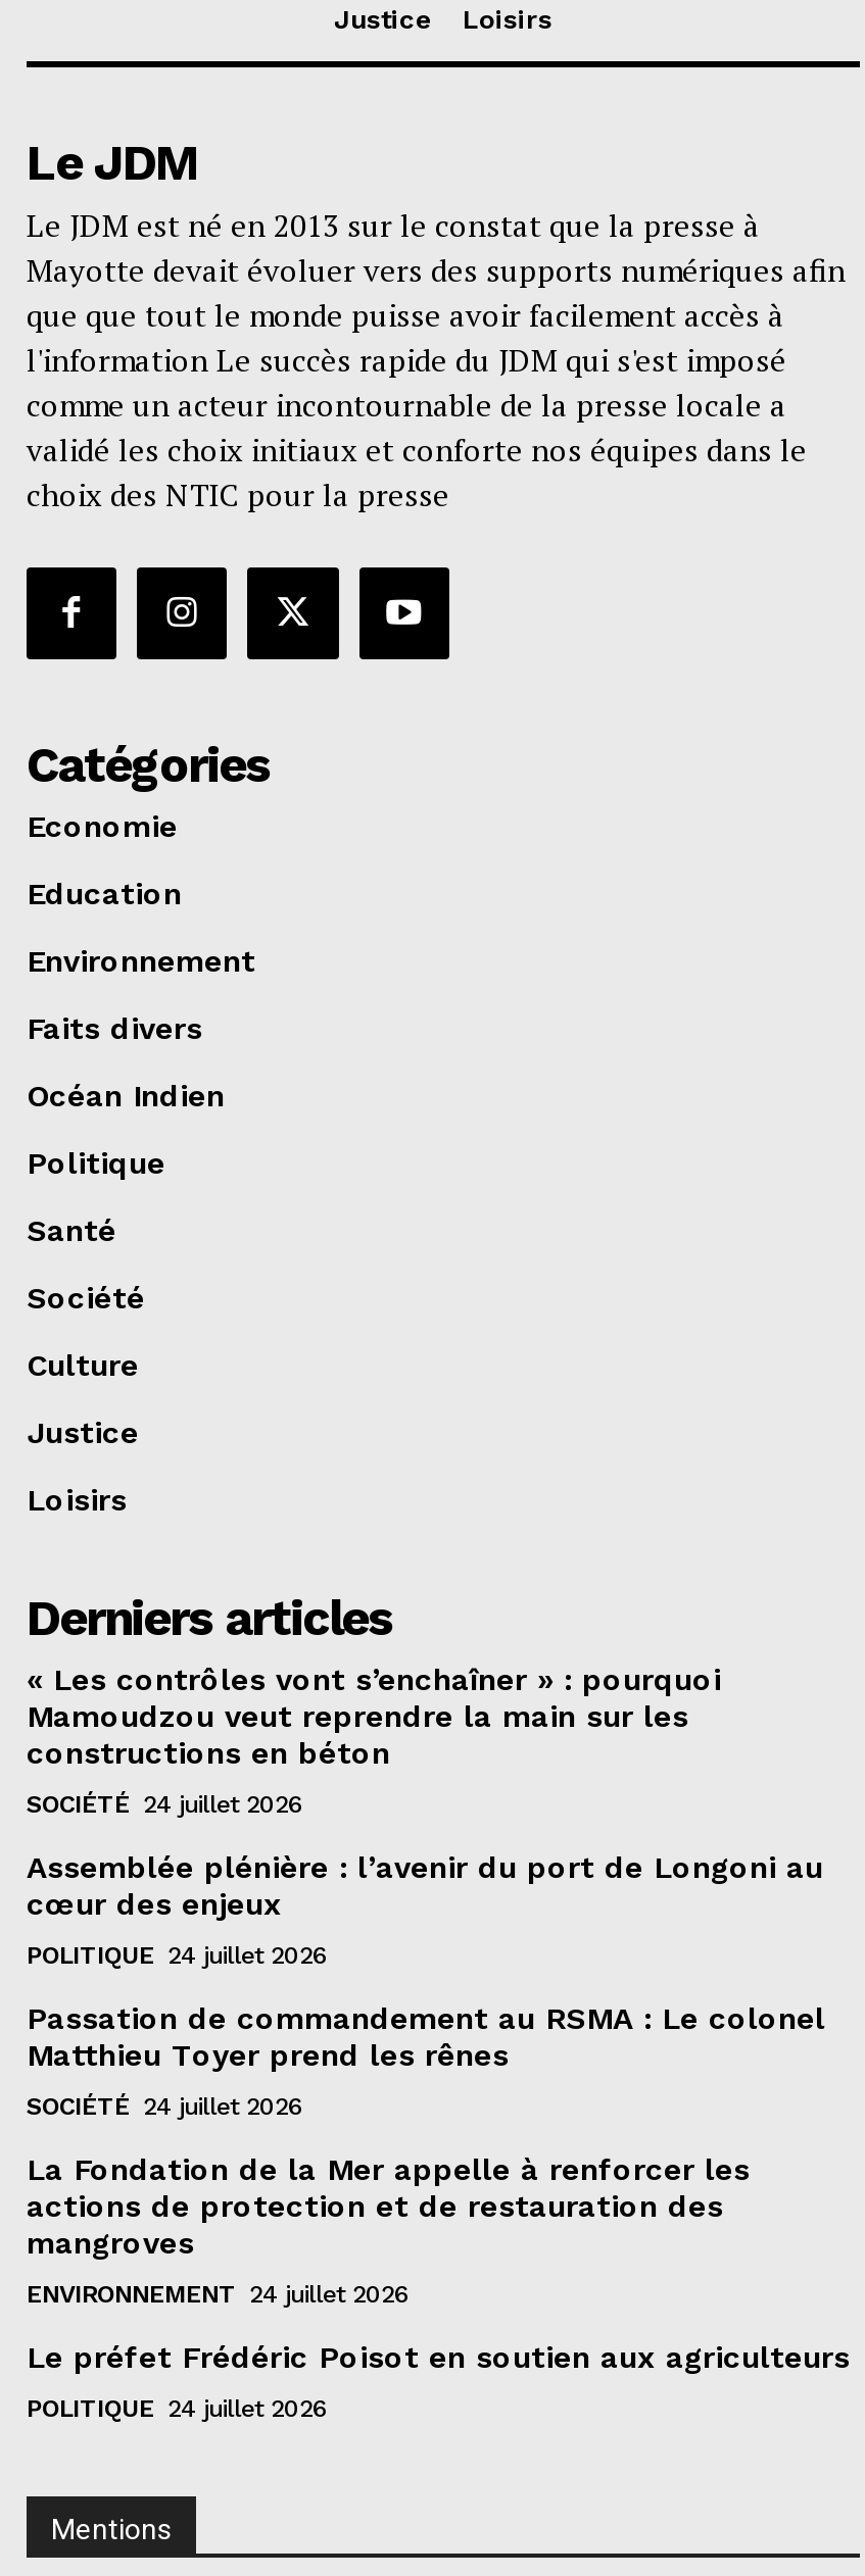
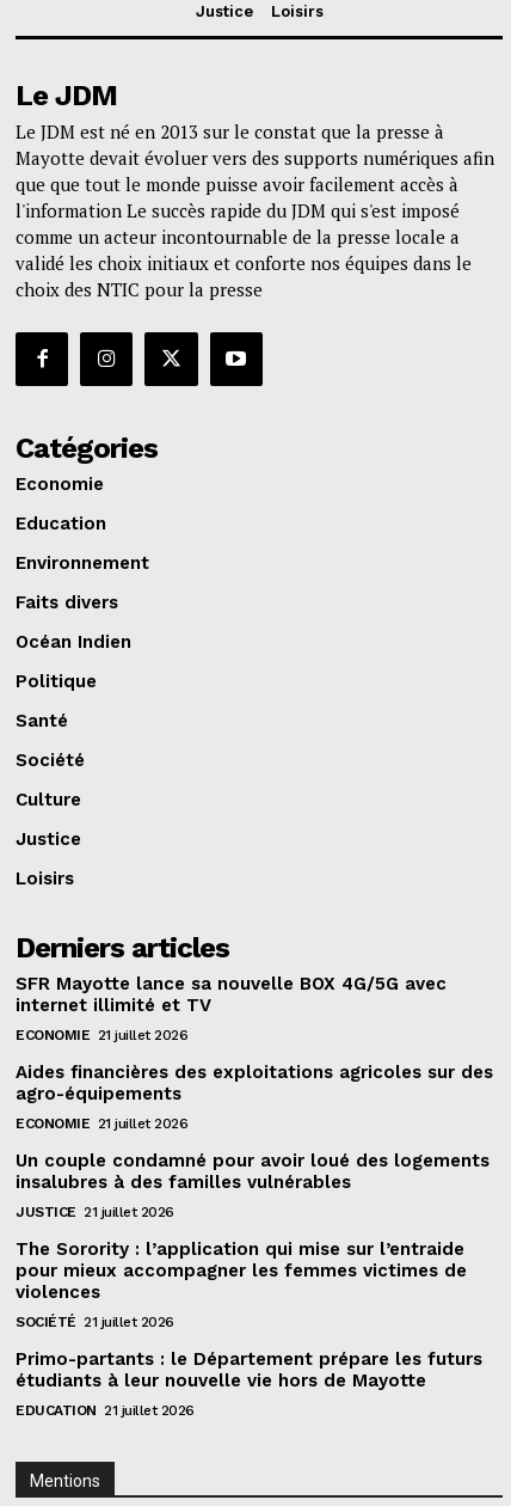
[27,1661,721,1771] « Les contrôles vont s’enchaîner » : pourquoi | Mamoudzou veut reprendre la main sur les | constructions en béton -> [16,972,447,1015] SFR Mayotte lance sa nouvelle BOX 4G/5G avec | internet illimité et TV
[27,1789,303,1818] SOCIÉTÉ 24 juillet 2026 -> [16,1026,187,1043] ECONOMIE 21 juillet 2026
[27,1849,823,1922] Assemblée plénière : l’avenir du port de Longoni au | cœur des enjeux -> [16,1061,493,1104] Aides financières des exploitations agricoles sur des | agro-équipements
[27,1940,328,1969] POLITIQUE 24 juillet 2026 -> [16,1115,187,1131] ECONOMIE 21 juillet 2026
[27,2000,825,2073] Passation de commandement au RSMA : Le colonel | Matthieu Toyer prend les rênes -> [16,1149,490,1192] Un couple condamné pour avoir loué des logements | insalubres à des familles vulnérables
[27,2091,303,2120] SOCIÉTÉ 24 juillet 2026 -> [16,1203,174,1220] JUSTICE 21 juillet 2026
[27,2151,750,2261] La Fondation de la Mer appelle à renforcer les | actions de protection et de restauration des | mangroves -> [16,1238,467,1302] The Sorority : l’application qui mise sur l’entraide | pour mieux accompagner les femmes victimes de | violences
[27,2279,410,2308] ENVIRONNEMENT 24 juillet 2026 -> [16,1313,174,1330] SOCIÉTÉ 21 juillet 2026
[27,2338,850,2375] Le préfet Frédéric Poisot en soutien aux agriculteurs -> [16,1348,482,1391] Primo-partants : le Département prépare les futurs | étudiants à leur nouvelle vie hors de Mayotte
[27,2394,328,2422] POLITIQUE 24 juillet 2026 -> [16,1402,194,1418] EDUCATION 21 juillet 2026

